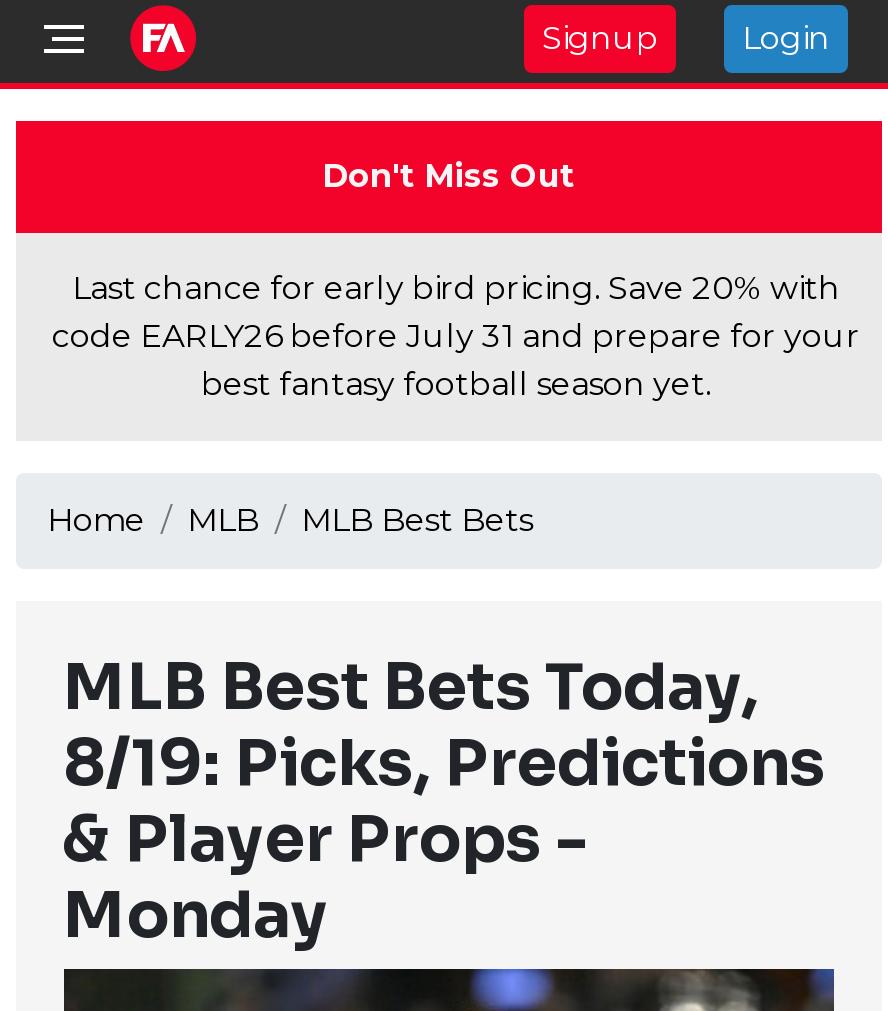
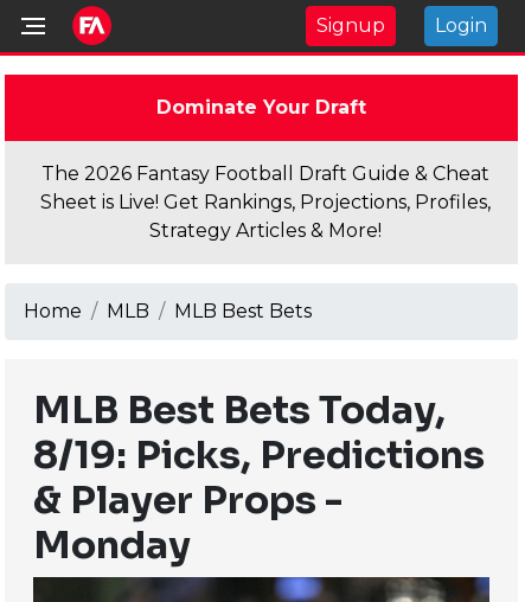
[322,157,574,195] Don't Miss Out -> [156,96,366,119] Dominate Your Draft
[52,269,860,403] Last chance for early bird pricing. Save 20% with | code EARLY26 before July 31 and prepare for your | best fantasy football season yet. -> [40,162,491,242] The 2026 Fantasy Football Draft Guide & Cheat | Sheet is Live! Get Rankings, Projections, Profiles, | Strategy Articles & More!

